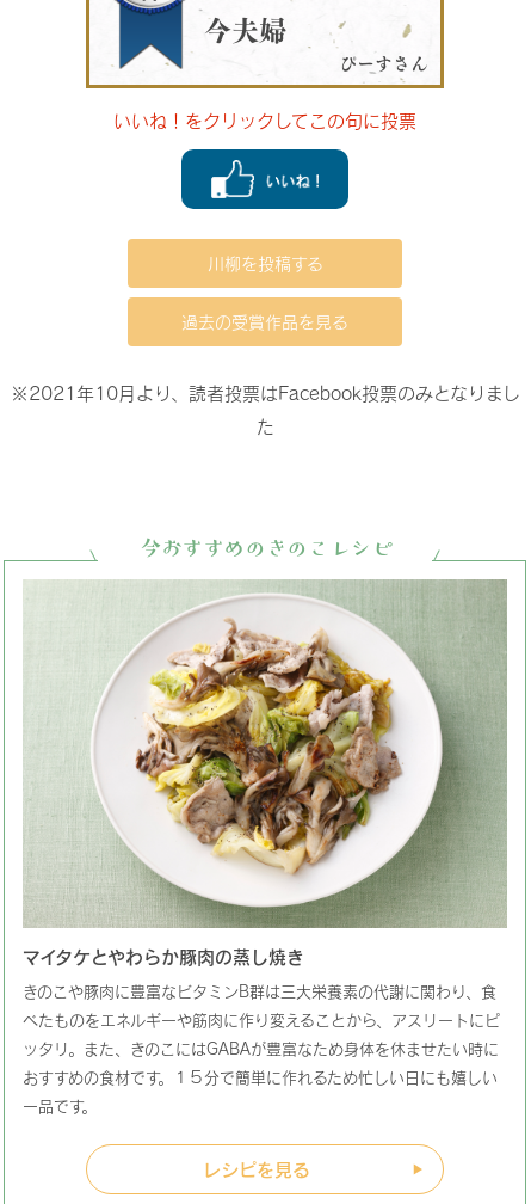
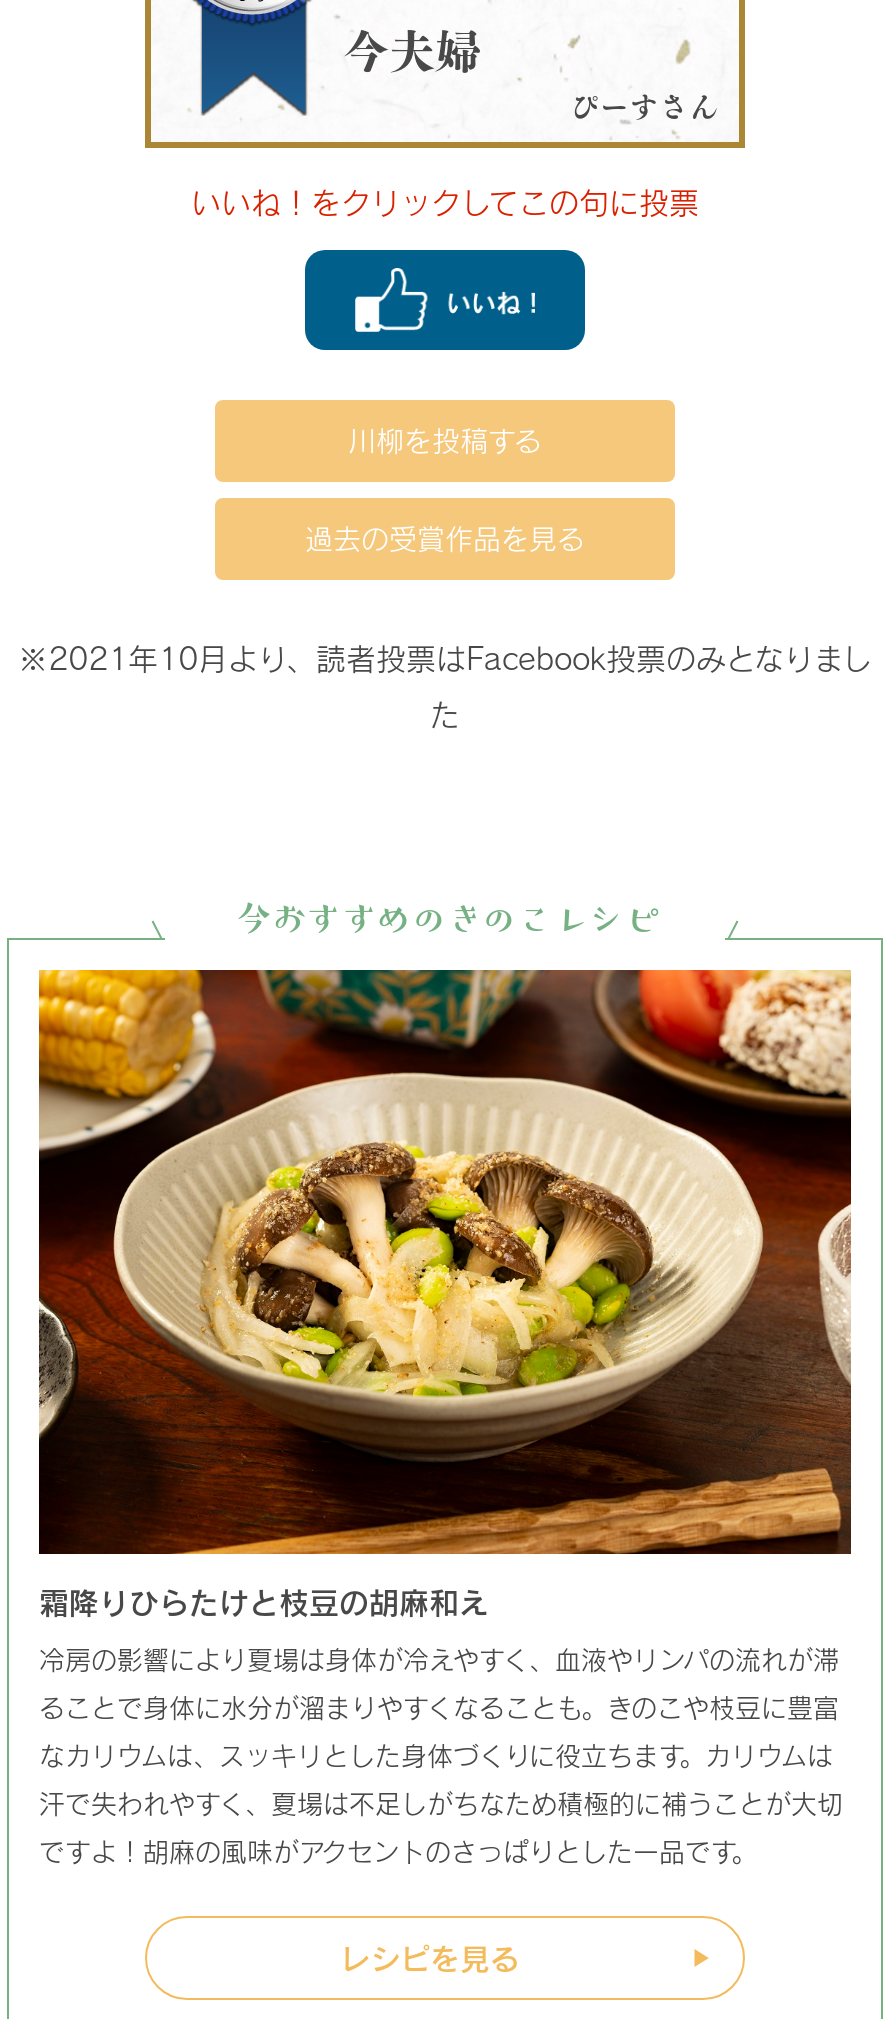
[23,579,507,967] [image] | マイタケとやわらか豚肉の蒸し焼き -> [37,968,851,1620] [image] | 霜降りひらたけと枝豆の胡麻和え
[23,982,496,1001] きのこや豚肉に豊富なビタミンB群は三大栄養素の代謝に関わり、食 -> [39,1644,839,1676] 冷房の影響により夏場は身体が冷えやすく、血液やリンパの流れが滞
[23,1010,500,1030] べたものをエネルギーや筋肉に作り変えることから、アスリートにピ -> [39,1692,839,1724] ることで身体に水分が溜まりやすくなることも。きのこや枝豆に豊富
[23,1039,499,1058] ッタリ。また、きのこにはGABAが豊富なため身体を休ませたい時に -> [39,1740,833,1772] なカリウムは、スッキリとした身体づくりに役立ちます。カリウムは
[23,1068,498,1087] おすすめの食材です。１５分で簡単に作れるため忙しい日にも嬉しい -> [39,1788,843,1820] 汗で失われやすく、夏場は不足しがちなため積極的に補うことが大切
[23,1096,97,1116] 一品です。 -> [39,1836,757,1868] ですよ！胡麻の風味がアクセントのさっぱりとした一品です。

